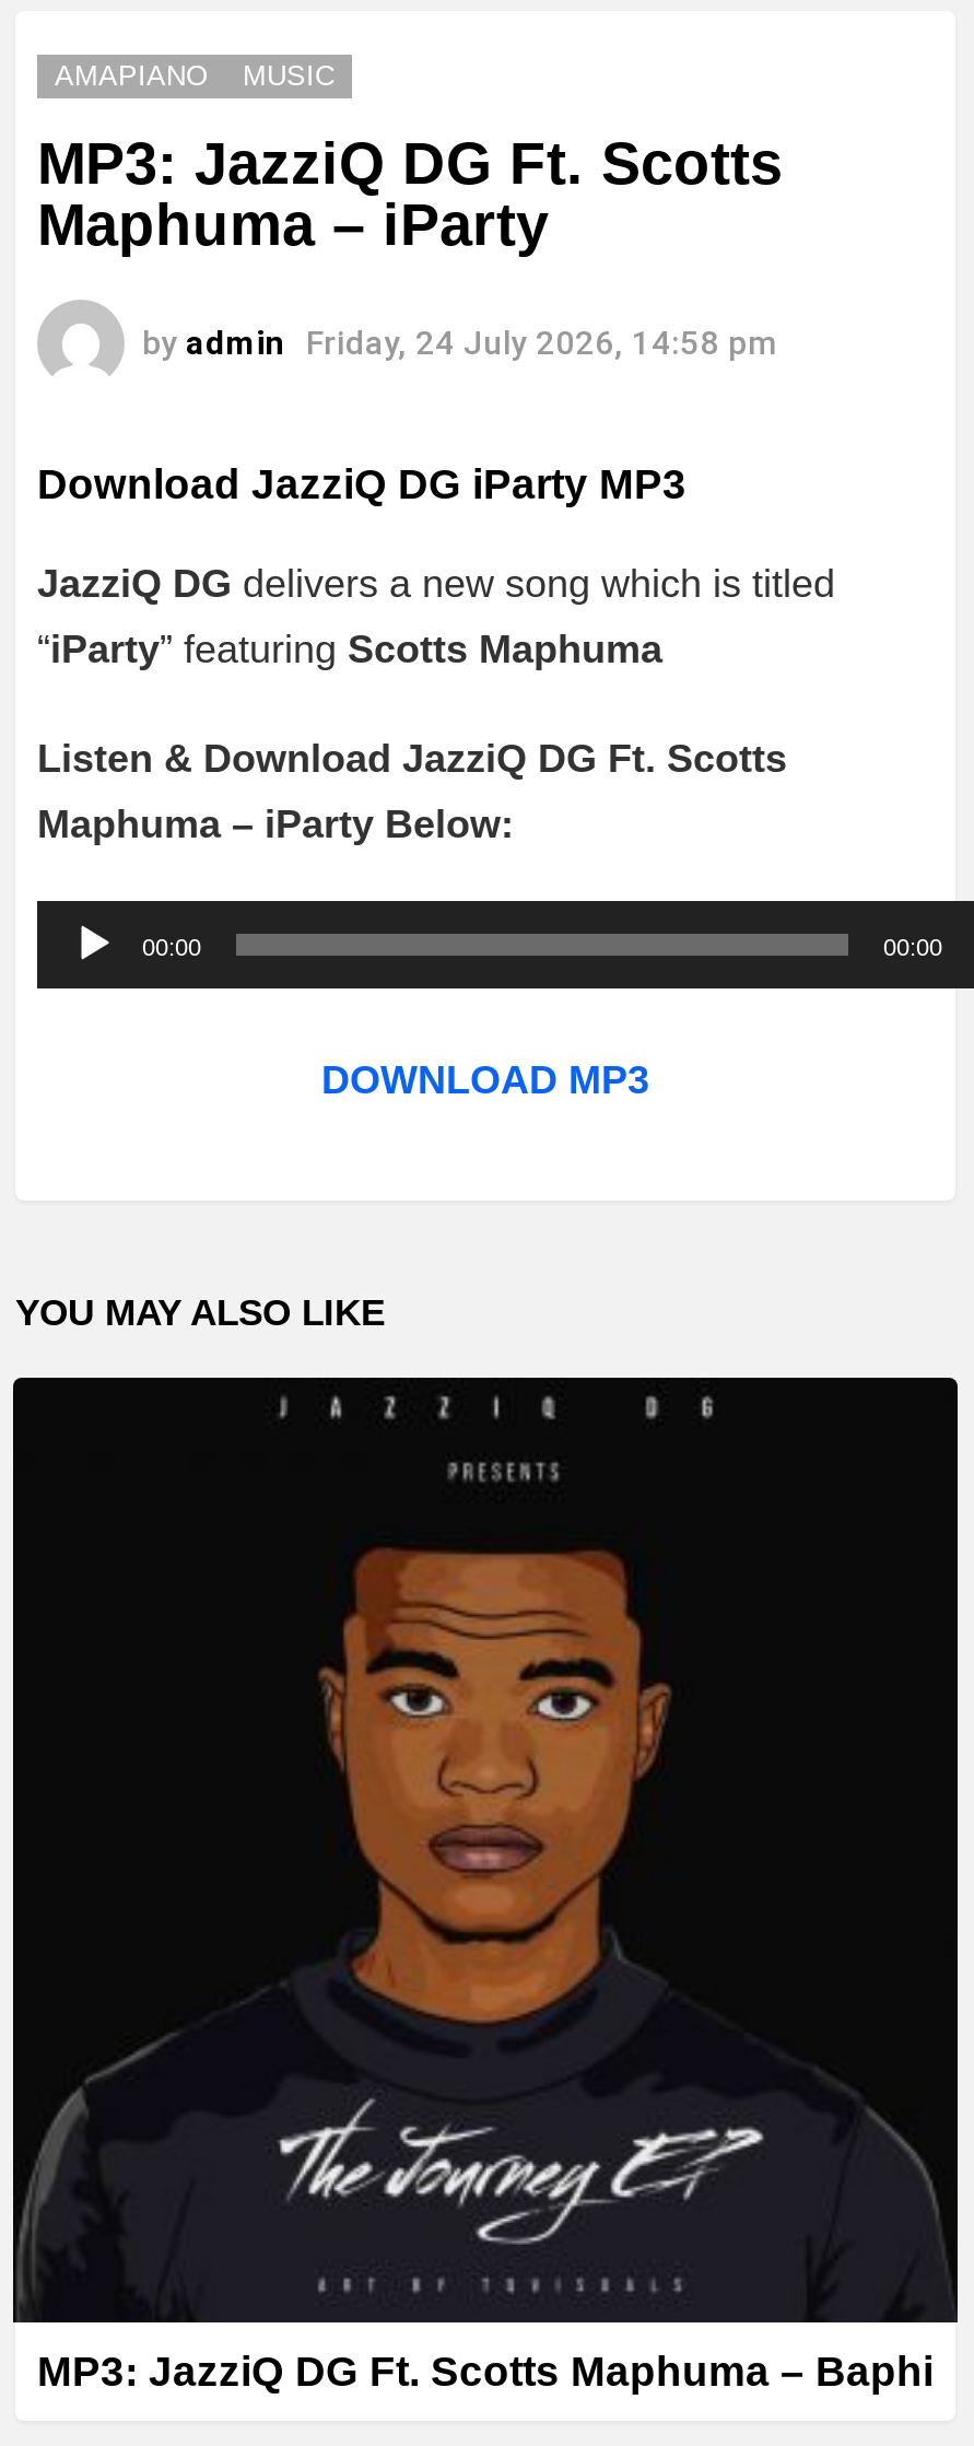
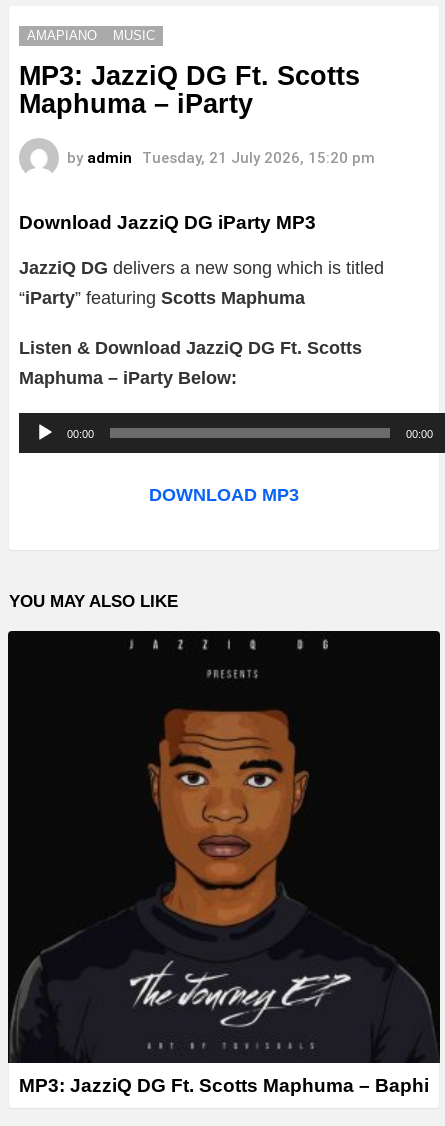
[142,324,778,364] by admin Friday, 24 July 2026, 14:58 pm -> [67,149,375,167] by admin Tuesday, 21 July 2026, 15:20 pm

